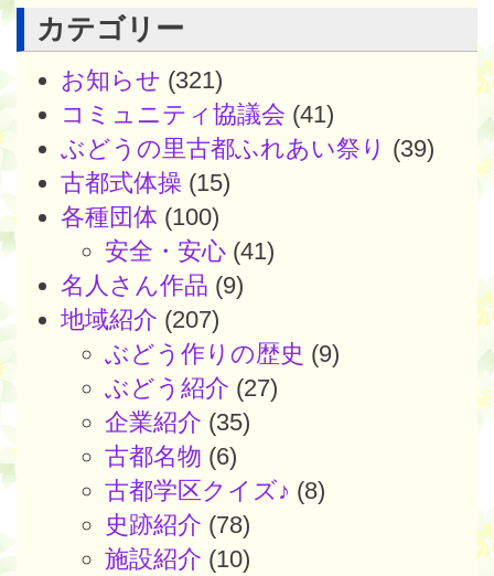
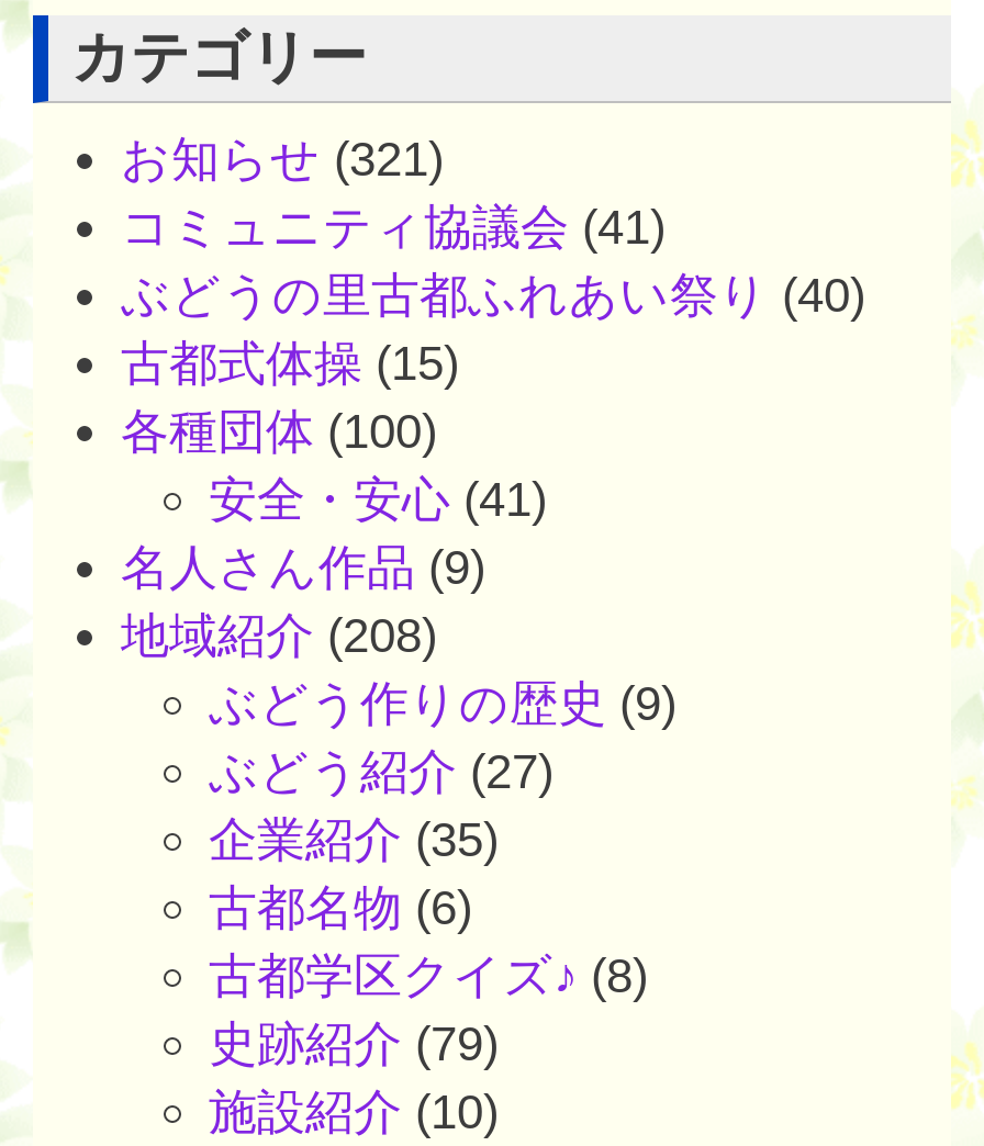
[61,135,434,162] ぶどうの里古都ふれあい祭り(39) -> [121,268,865,323] ぶどうの里古都ふれあい祭り(40)
[61,306,219,333] 地域紹介(207) -> [121,608,437,663] 地域紹介(208)
[105,511,250,539] 史跡紹介(78) -> [209,1017,499,1072] 史跡紹介(79)

